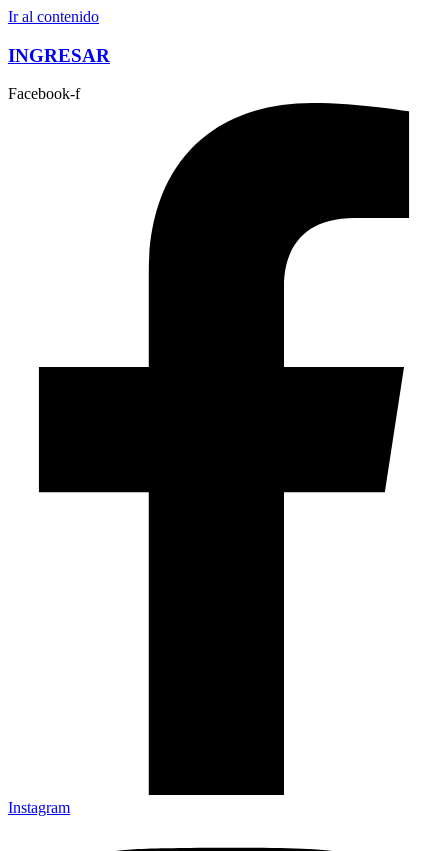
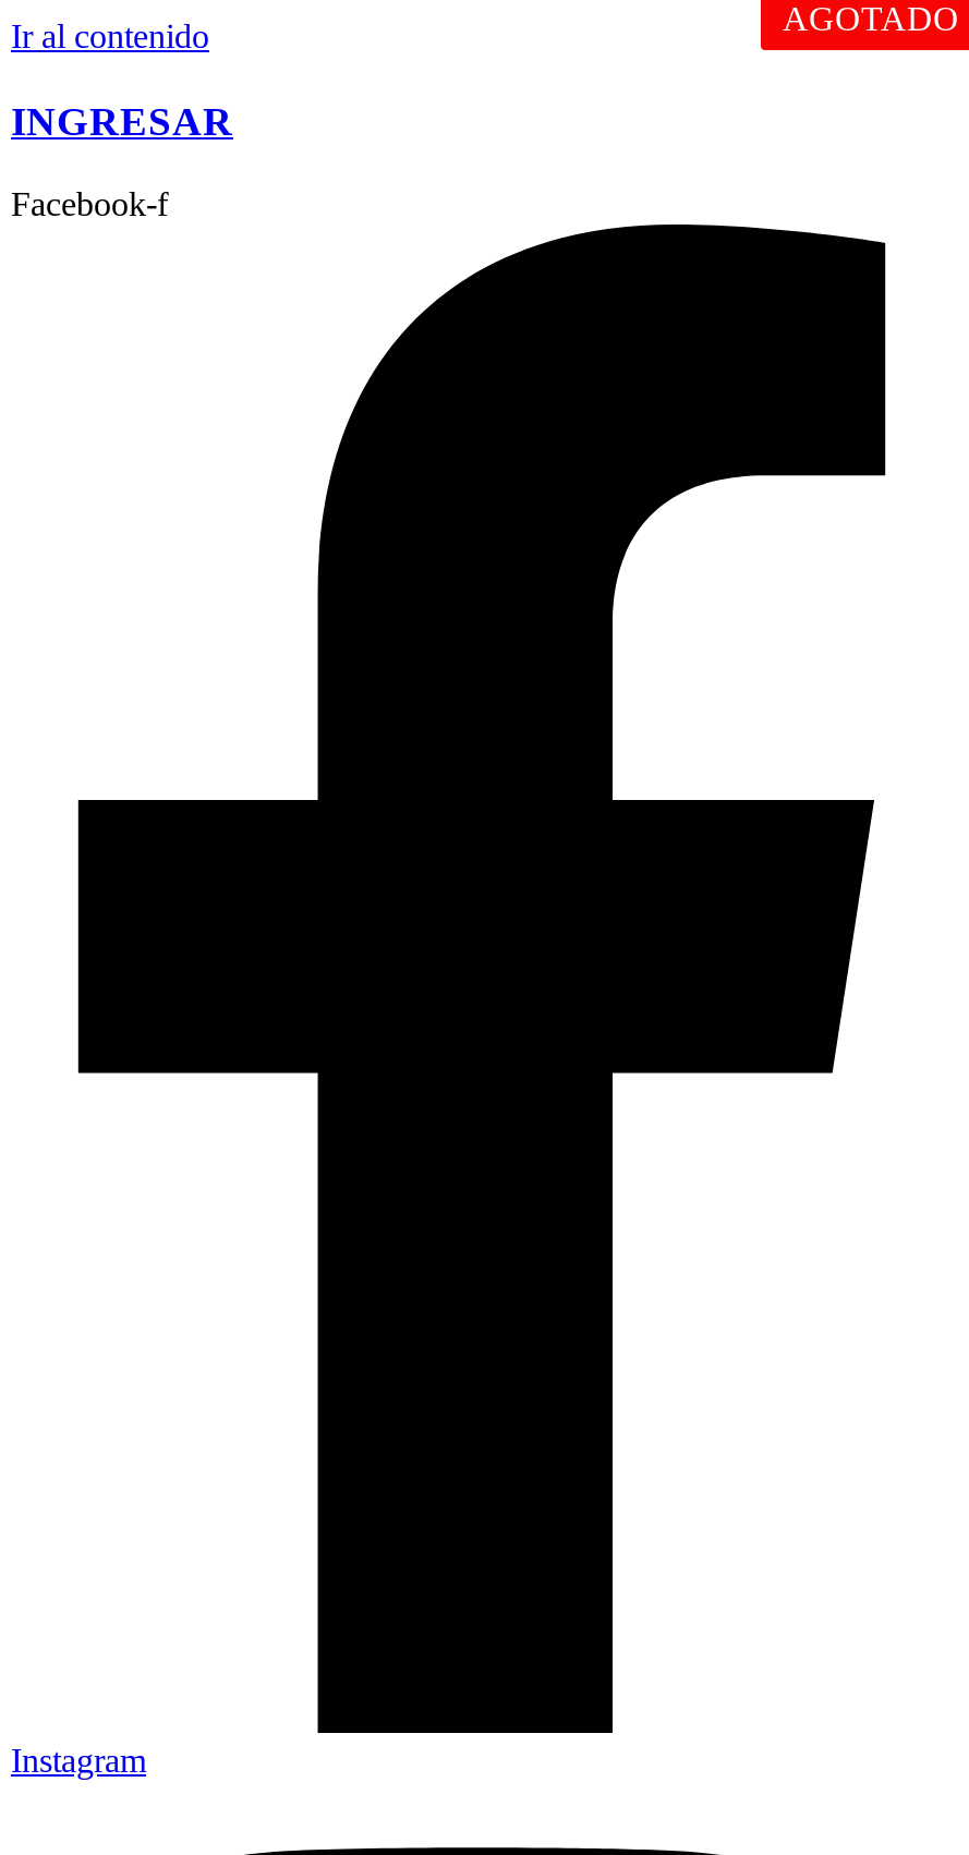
none -> [783,0,959,37] AGOTADO

